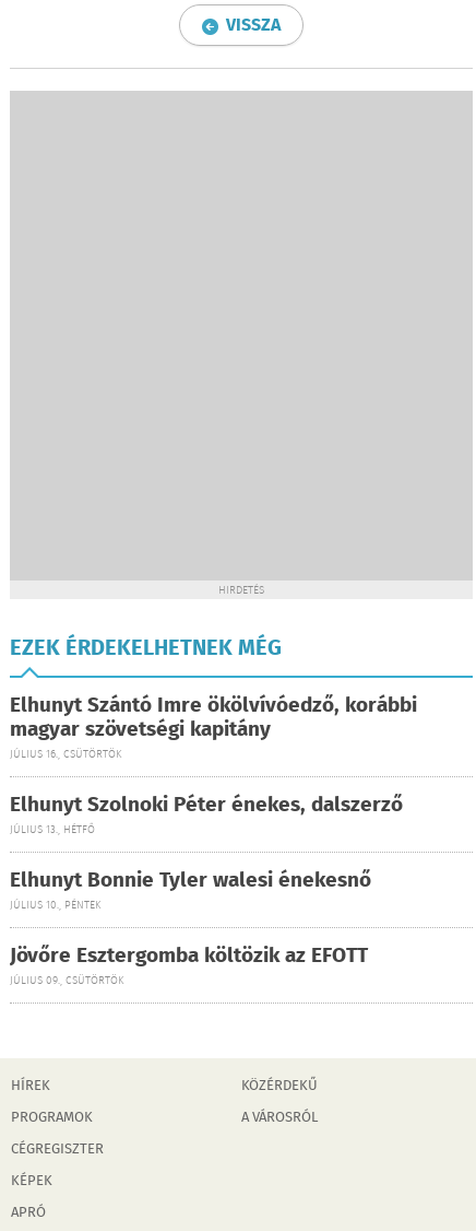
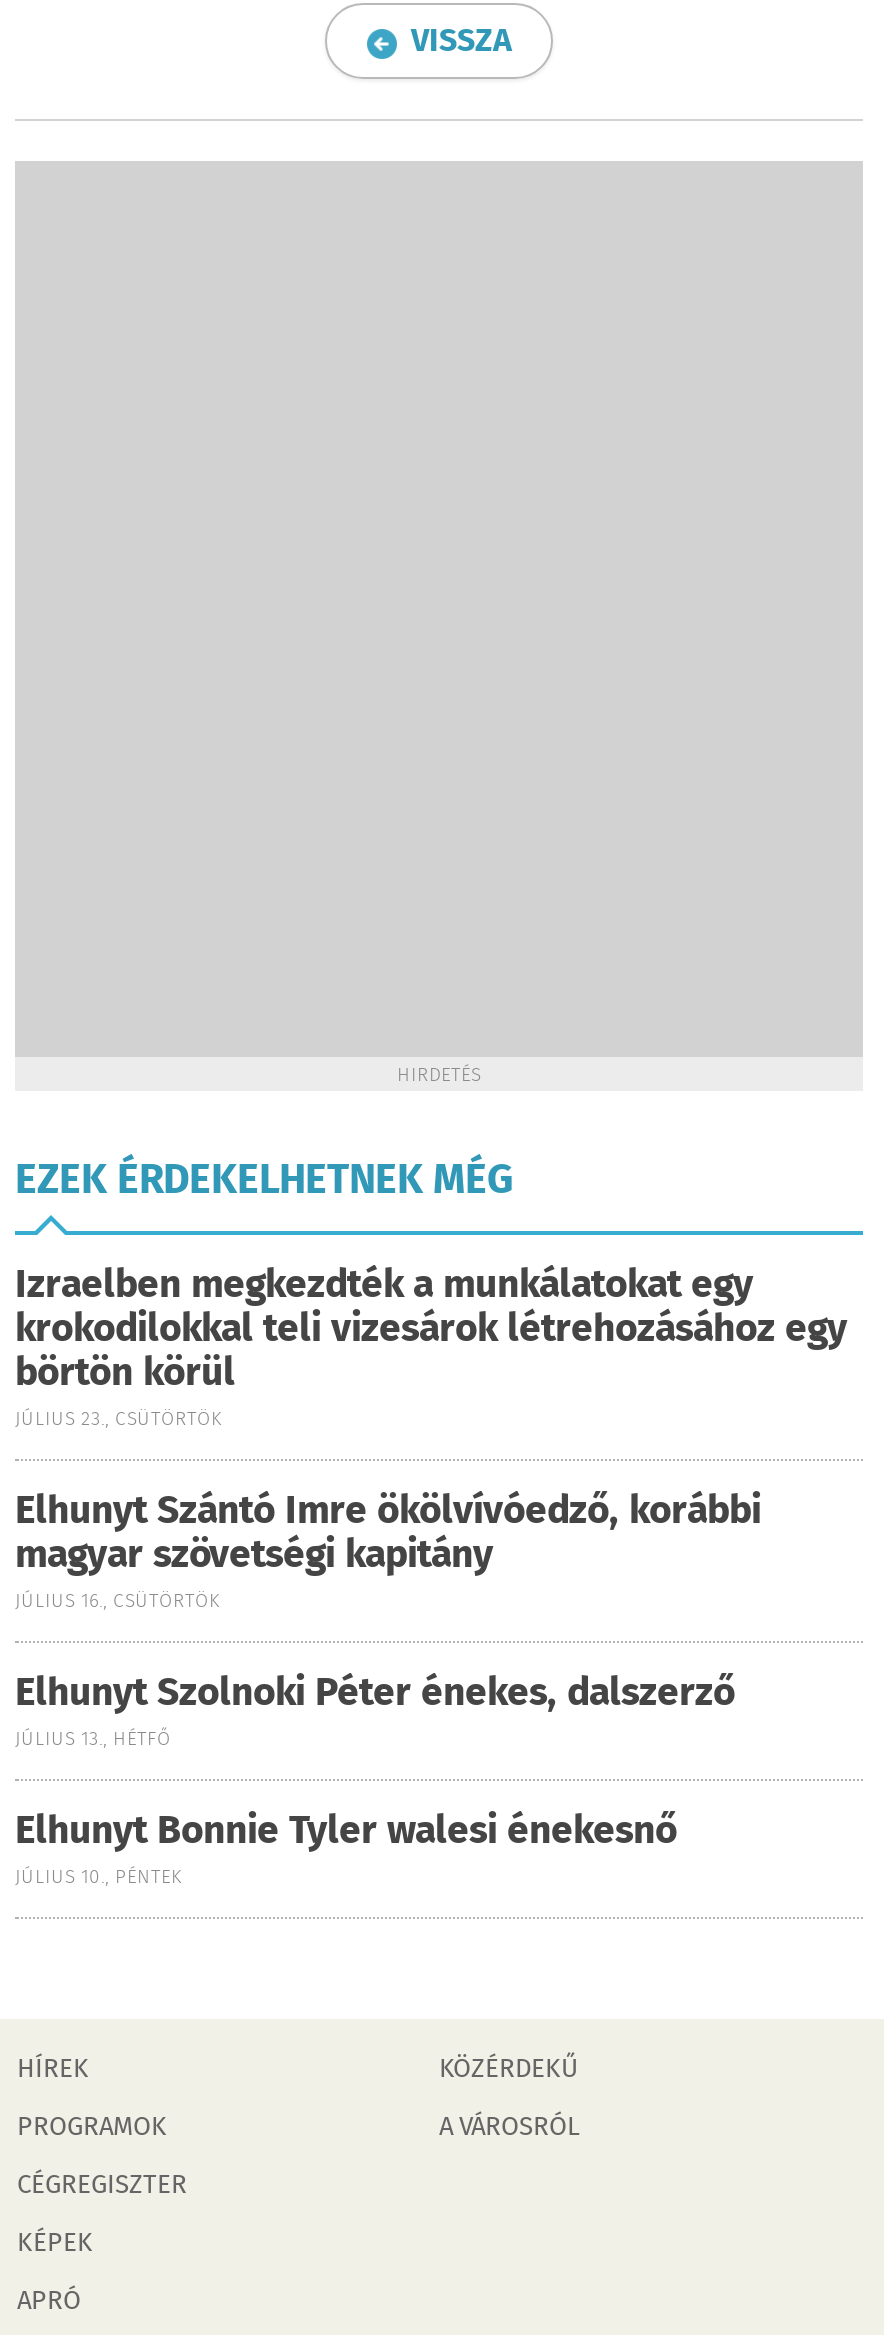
none -> [15,1257,847,1435] Izraelben megkezdték a munkálatokat egy | krokodilokkal teli vizesárok létrehozásához egy | börtön körül | JÚLIUS 23., CSÜTÖRTÖK
moved [10,690,417,914] -> [15,1483,761,1893]: Elhunyt Szántó Imre ökölvívóedző, korábbi | magyar szövetségi kapitány | JÚLIUS 16., CSÜTÖRTÖK | Elhunyt Szolnoki Péter énekes, dalszerző | JÚLIUS 13., HÉTFŐ | Elhunyt Bonnie Tyler walesi énekesnő | JÚLIUS 10., PÉNTEK
[10,940,368,989] Jövőre Esztergomba költözik az EFOTT | JÚLIUS 09., CSÜTÖRTÖK -> none

